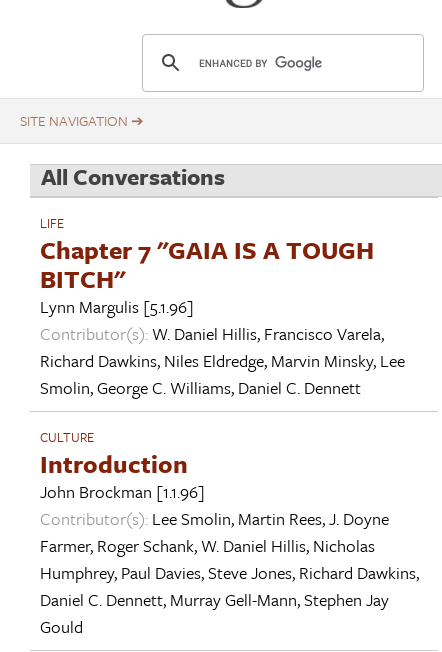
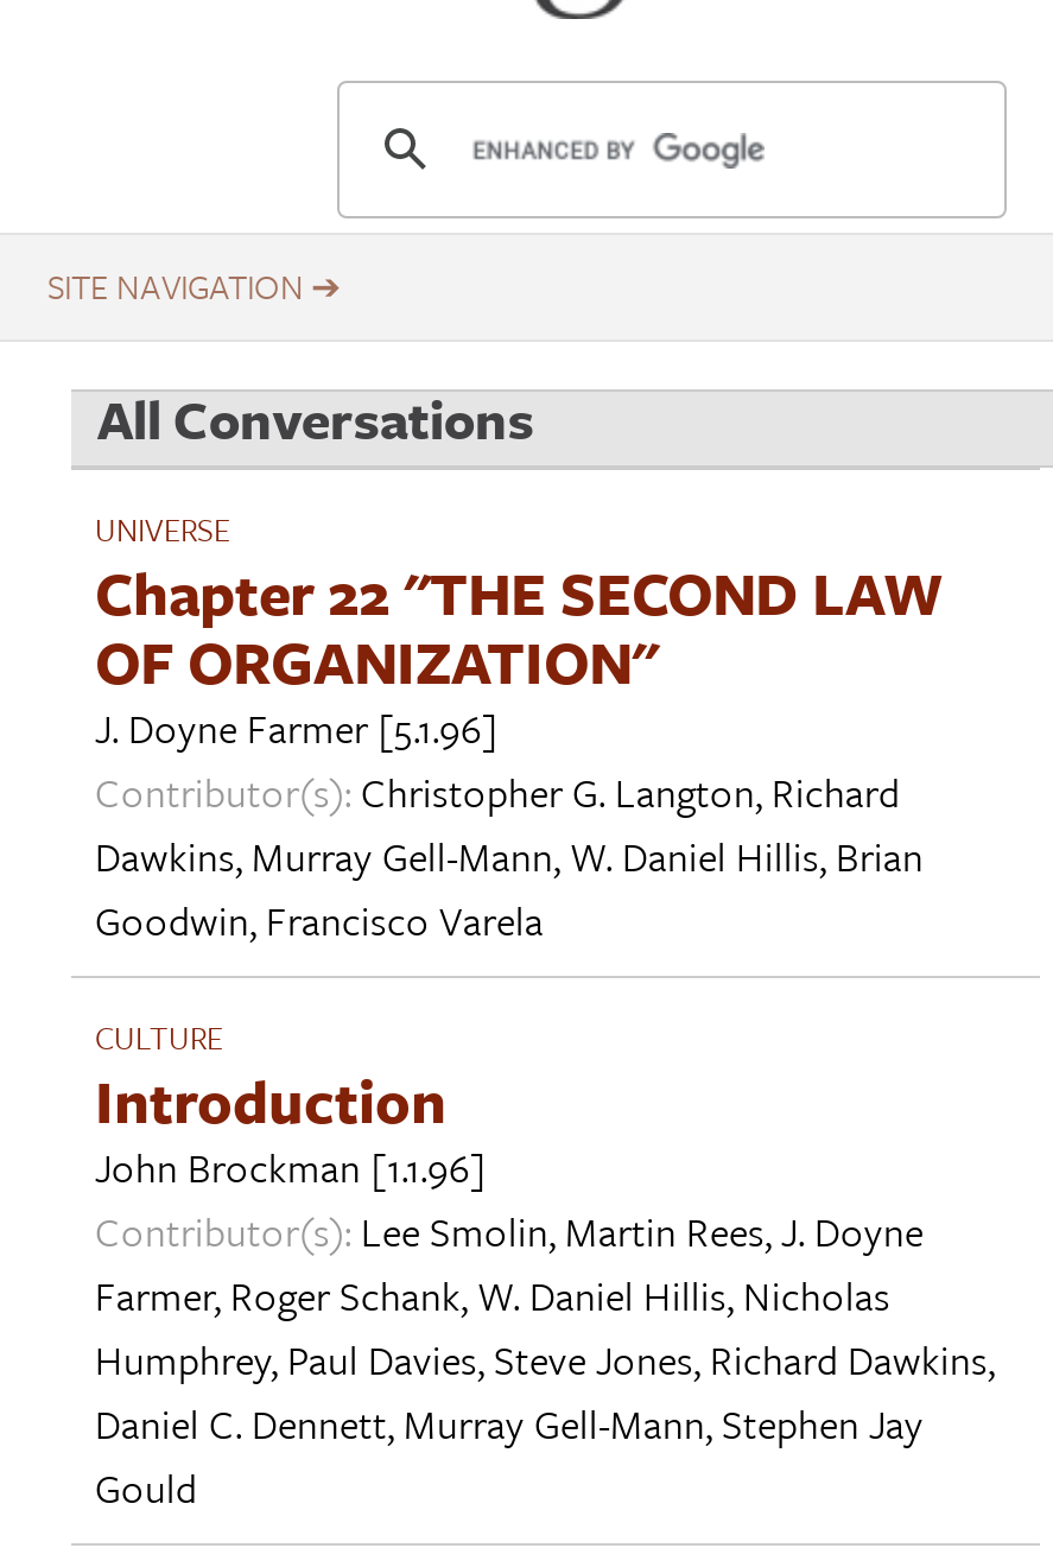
[40,213,405,400] LIFE | Chapter 7 "GAIA IS A TOUGH | BITCH" | Lynn Margulis [5.1.96] | Contributor(s): W. Daniel Hillis, Francisco Varela, | Richard Dawkins, Niles Eldredge, Marvin Minsky, Lee | Smolin, George C. Williams, Daniel C. Dennett -> [95,505,943,949] UNIVERSE | Chapter 22 "THE SECOND LAW | OF ORGANIZATION" | J. Doyne Farmer [5.1.96] | Contributor(s): Christopher G. Langton, Richard | Dawkins, Murray Gell-Mann, W. Daniel Hillis, Brian | Goodwin, Francisco Varela

